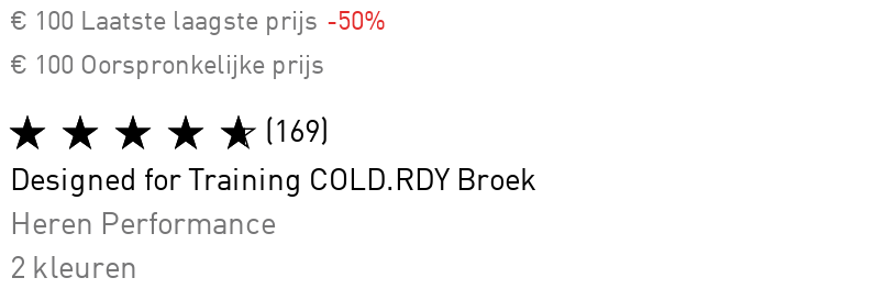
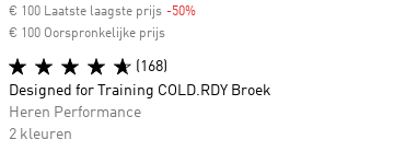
[265,118,329,148] (169) -> [136,59,167,74] (168)

